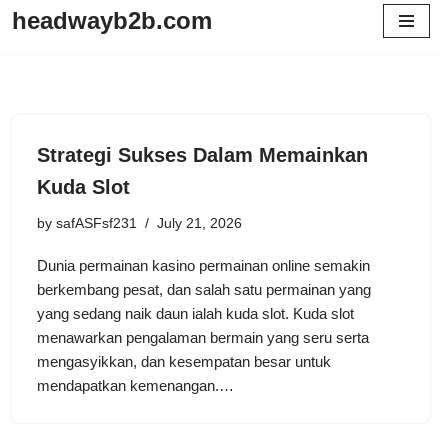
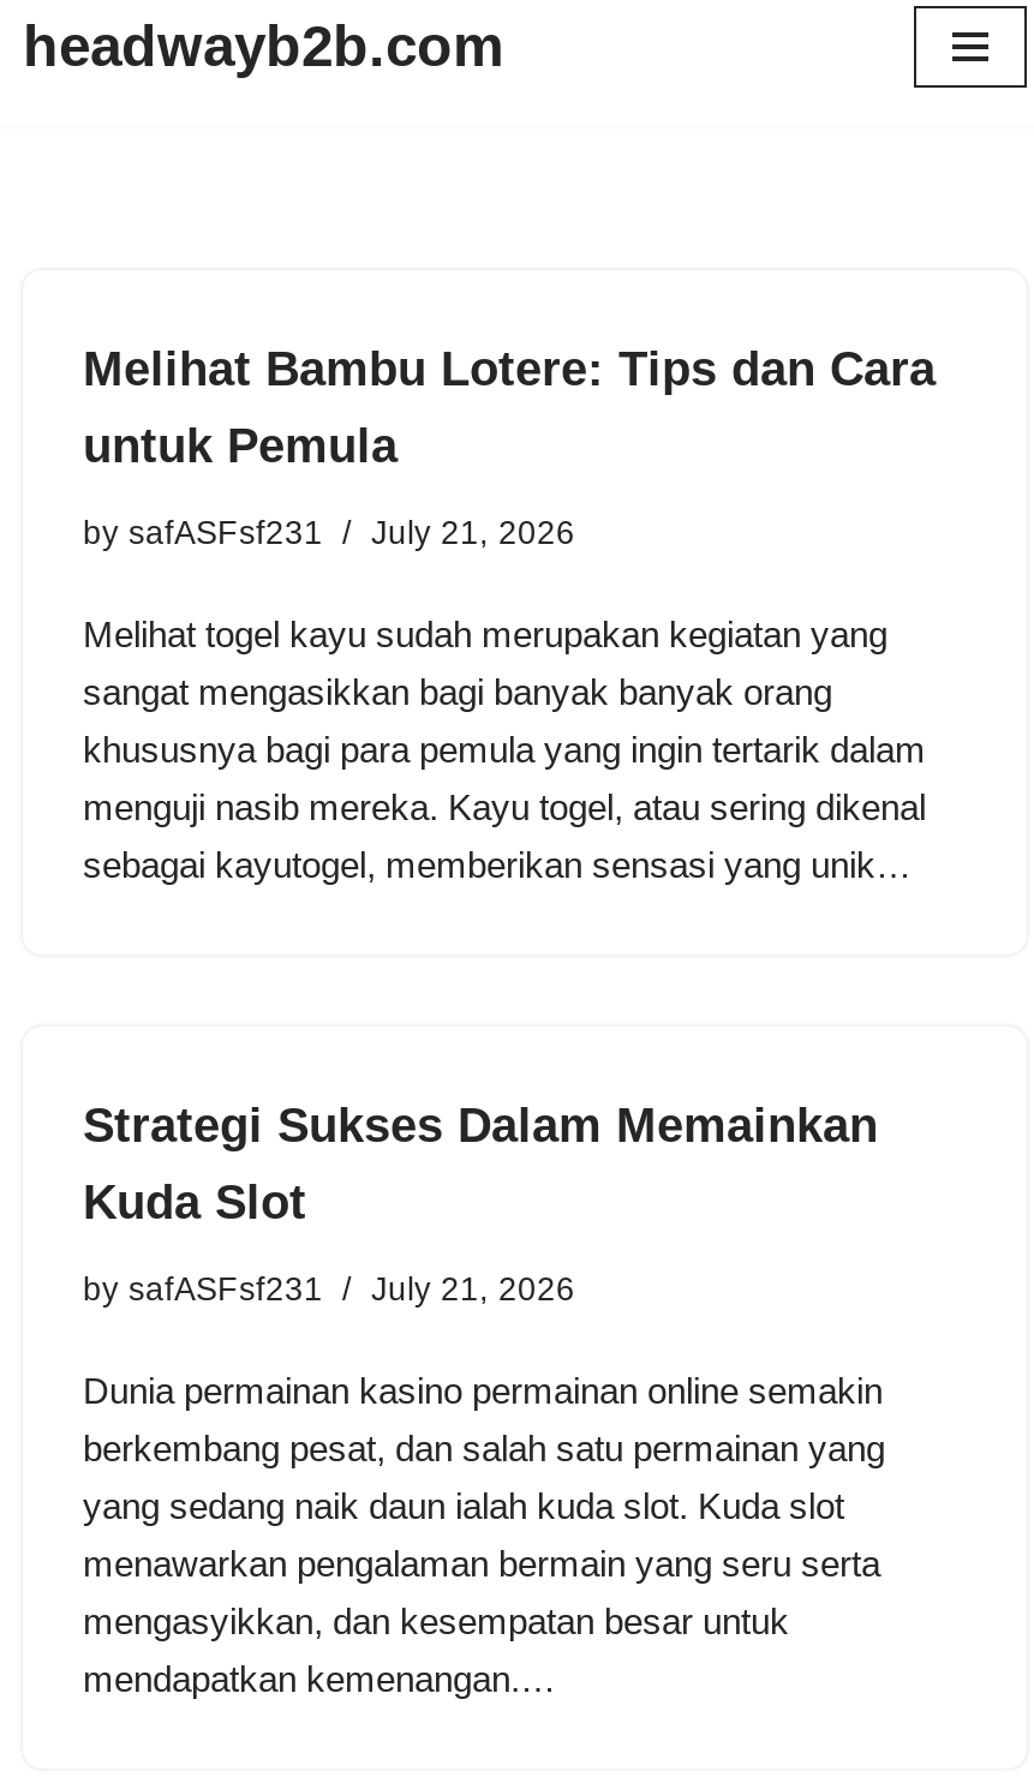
none -> [83,342,936,885] Melihat Bambu Lotere: Tips dan Cara | untuk Pemula | by safASFsf231 | July 21, 2026 | Melihat togel kayu sudah merupakan kegiatan yang | sangat mengasikkan bagi banyak banyak orang | khususnya bagi para pemula yang ingin tertarik dalam | menguji nasib mereka. Kayu togel, atau sering dikenal | sebagai kayutogel, memberikan sensasi yang unik…

